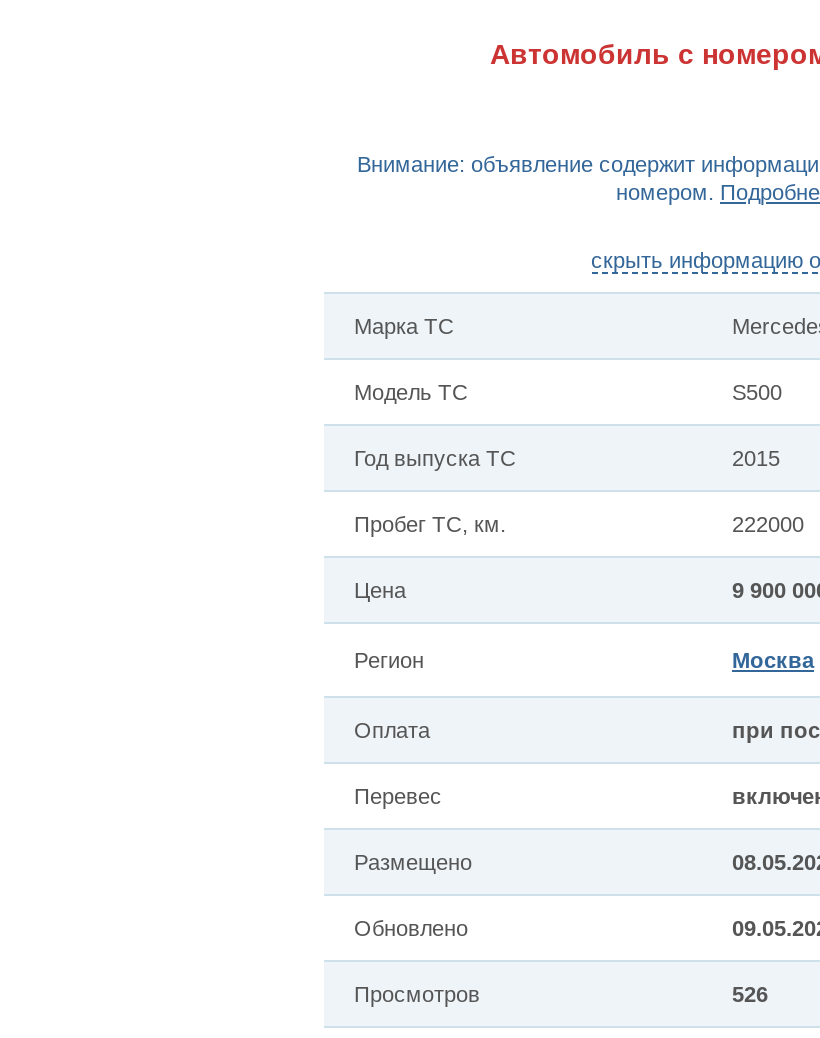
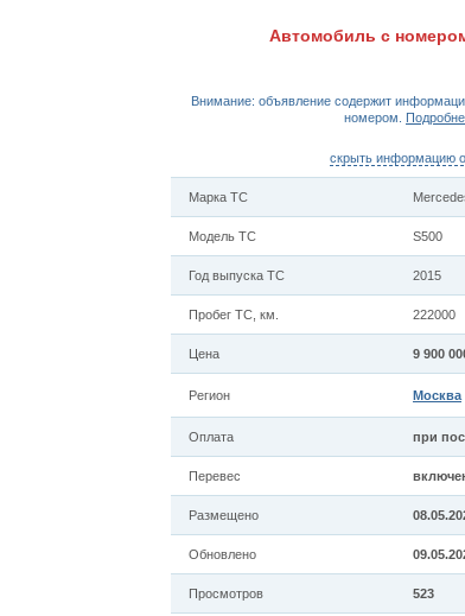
[732,981,768,1005] 526 -> [413,586,434,600] 523

